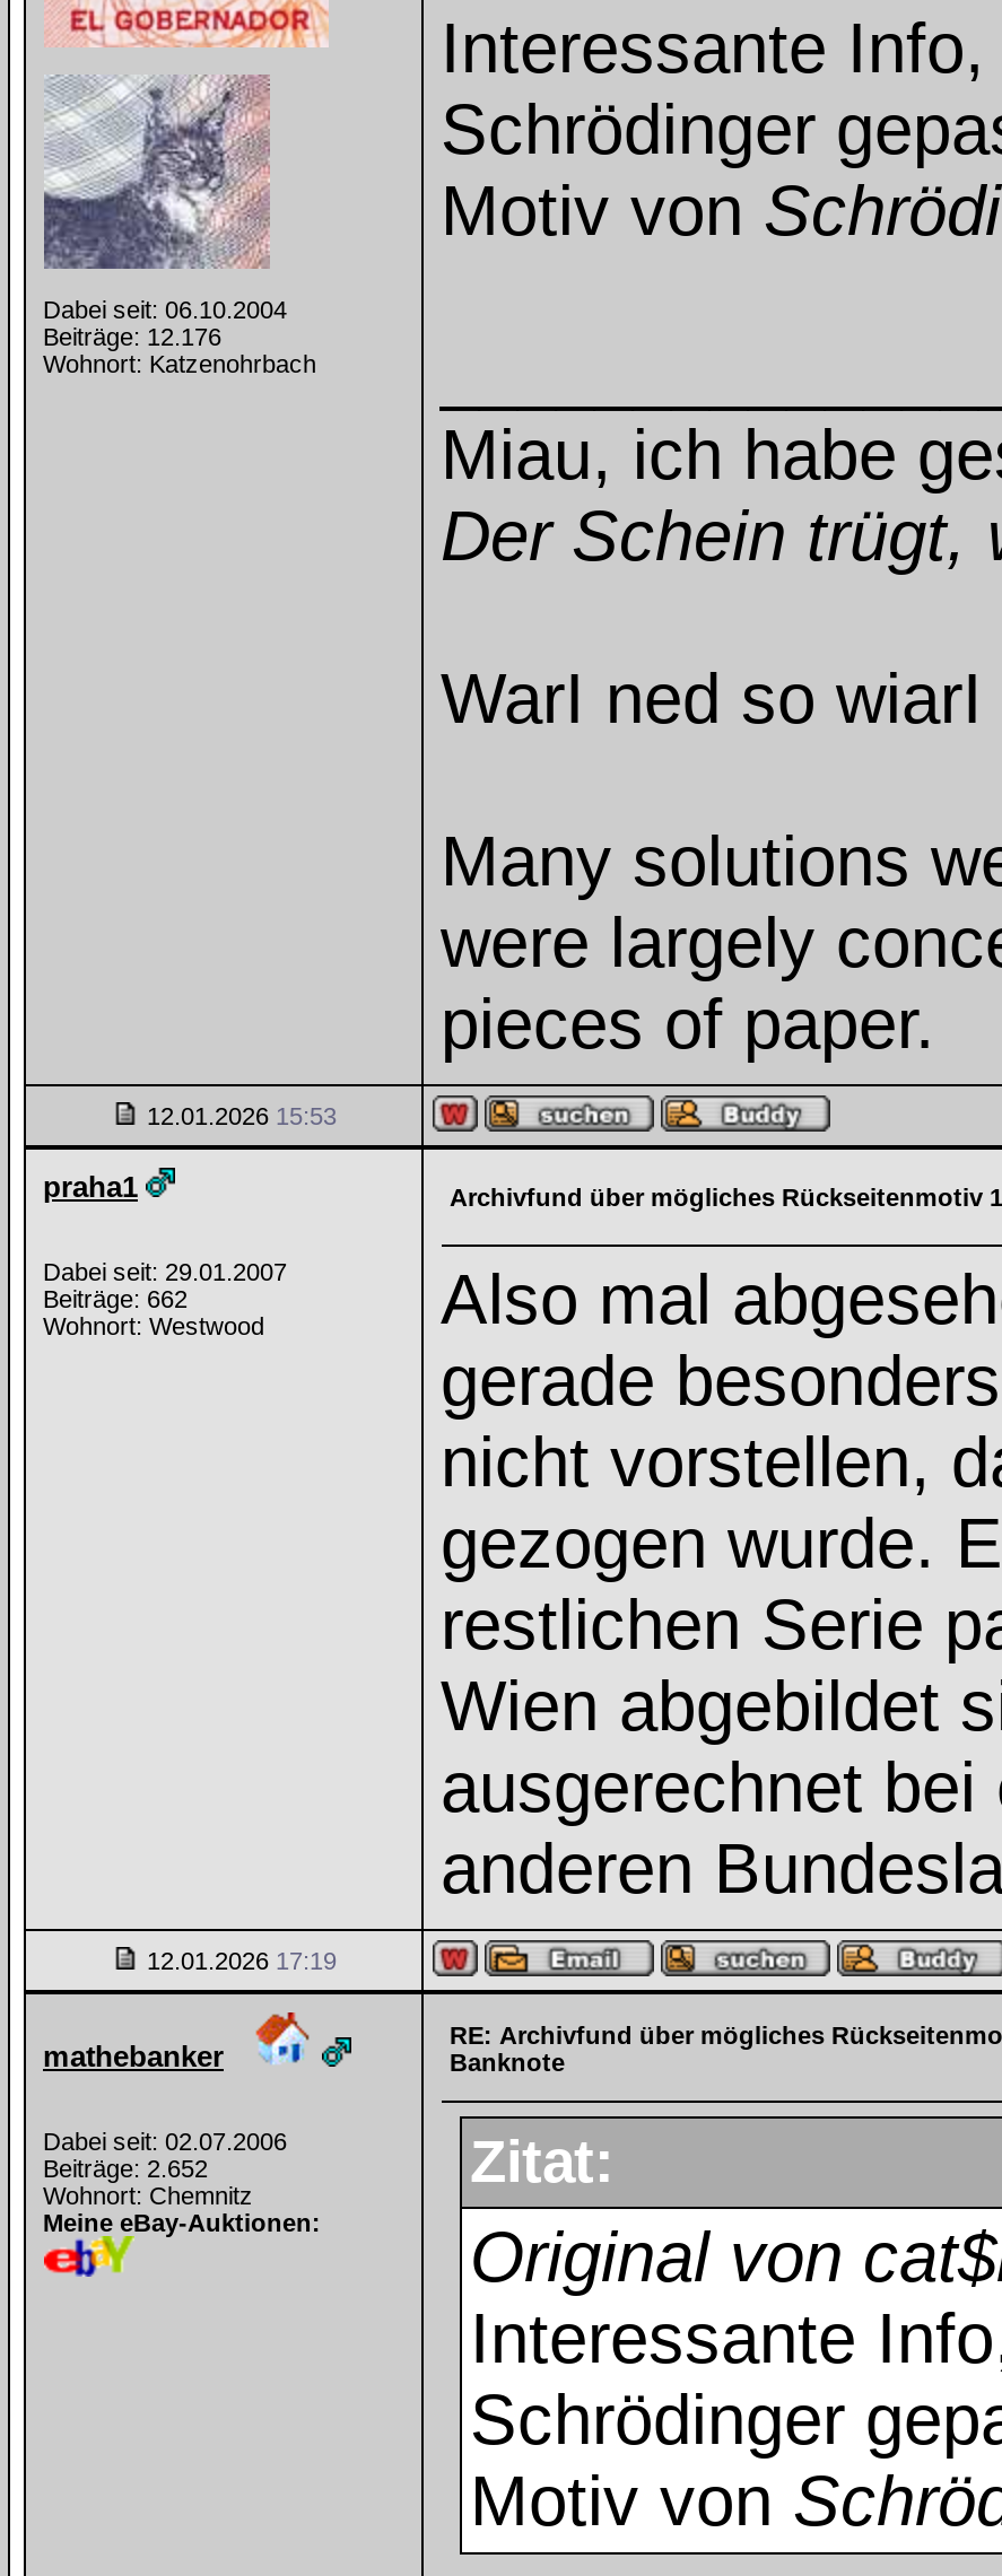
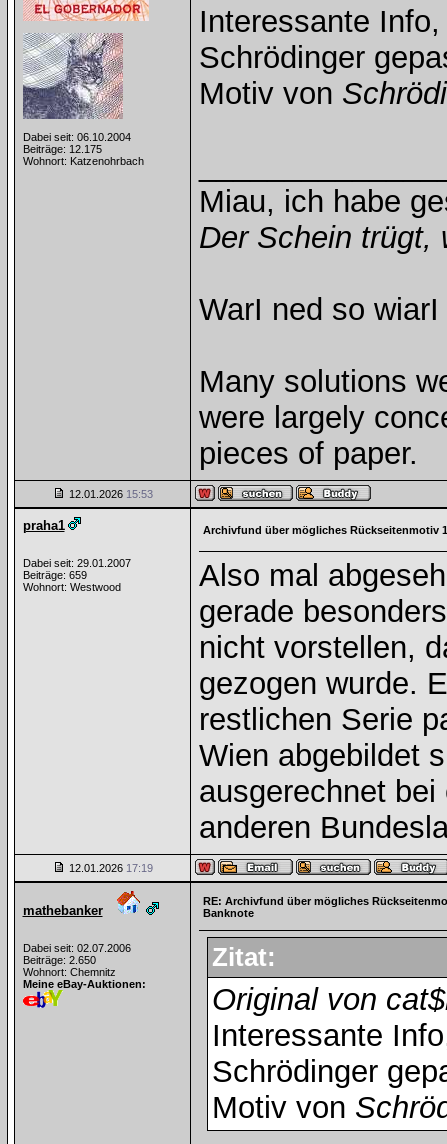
[43,323,221,350] Beiträge: 12.176 -> [22,143,101,155] Beiträge: 12.175
[43,1285,188,1312] Beiträge: 662 -> [22,569,86,581] Beiträge: 659
[43,2155,208,2182] Beiträge: 2.652 -> [22,954,95,966] Beiträge: 2.650

